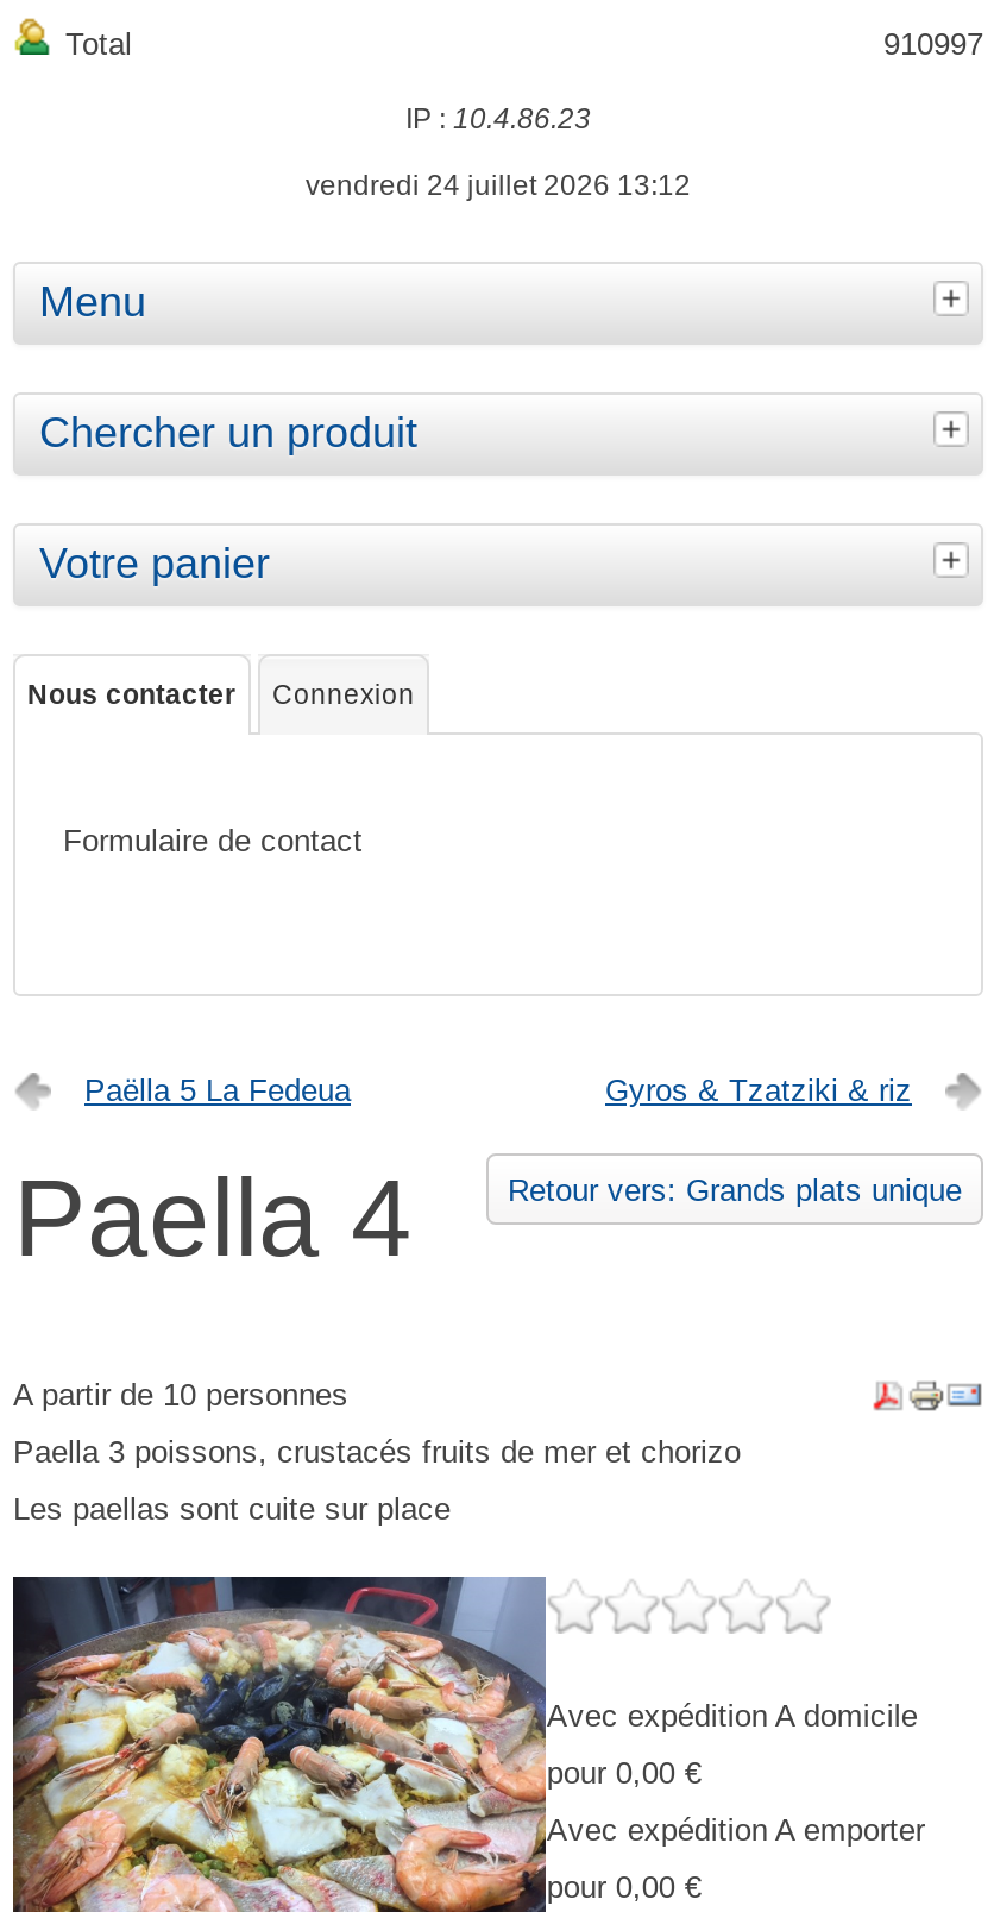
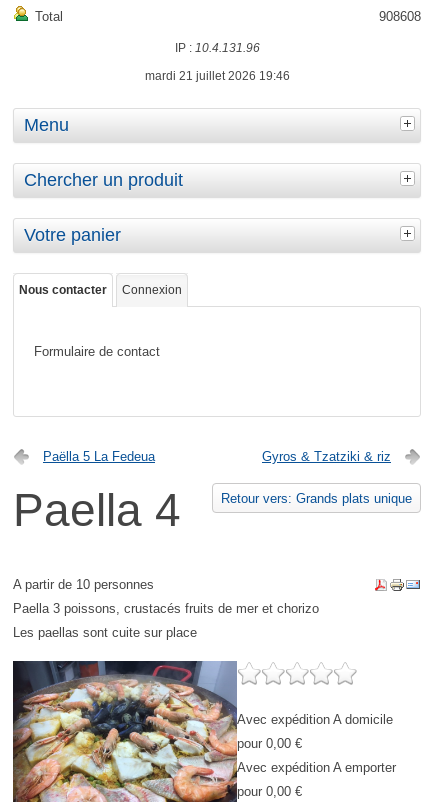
[883,27,983,63] 910997 -> [379,9,421,24] 908608
[405,103,591,136] IP : 10.4.86.23 -> [174,41,259,55] IP : 10.4.131.96
[306,170,691,203] vendredi 24 juillet 2026 13:12 -> [144,69,289,83] mardi 21 juillet 2026 19:46

